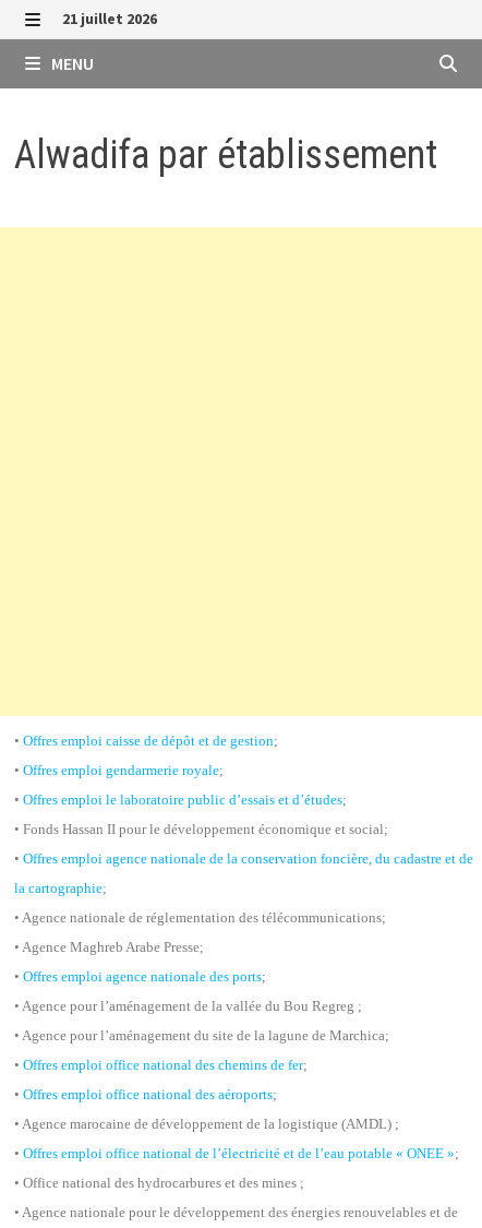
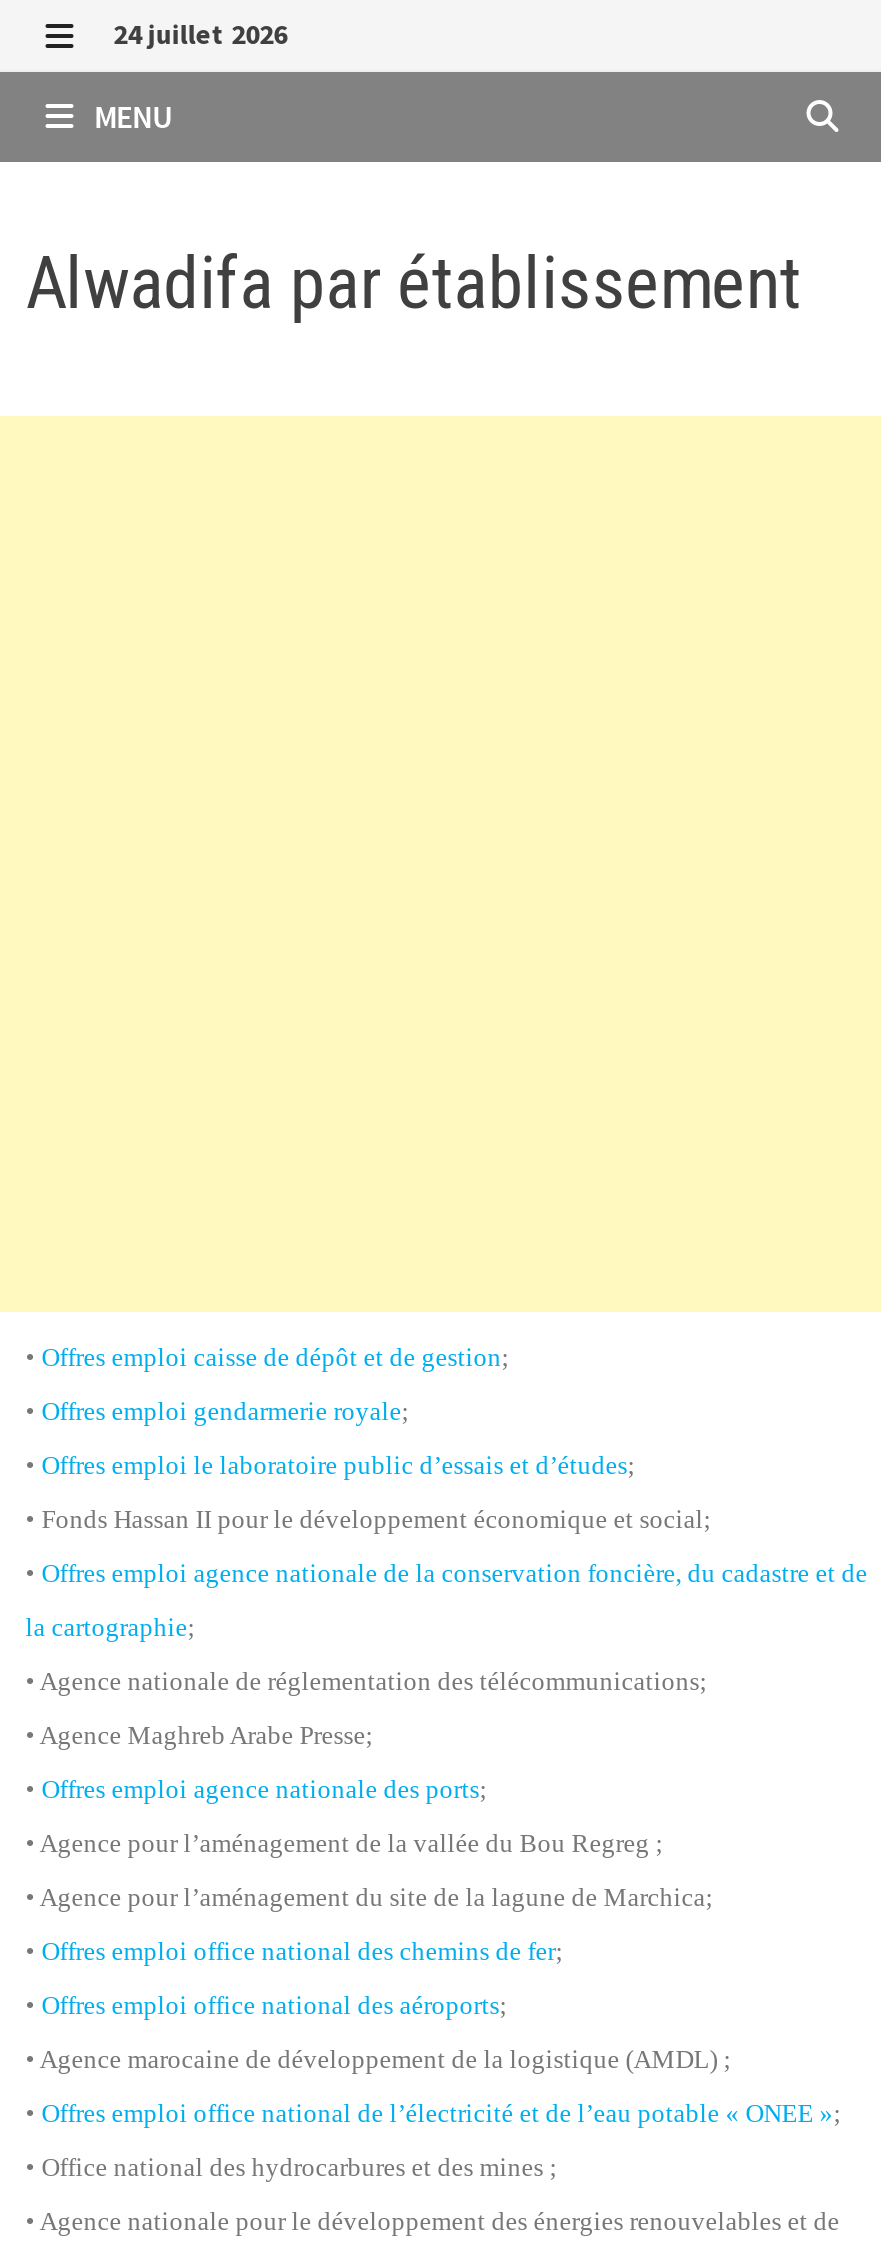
[62,9,157,28] 21 juillet 2026 -> [114,16,288,52] 24 juillet 2026

